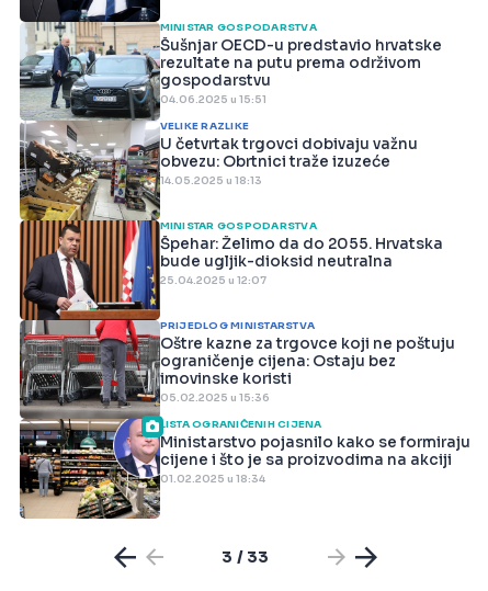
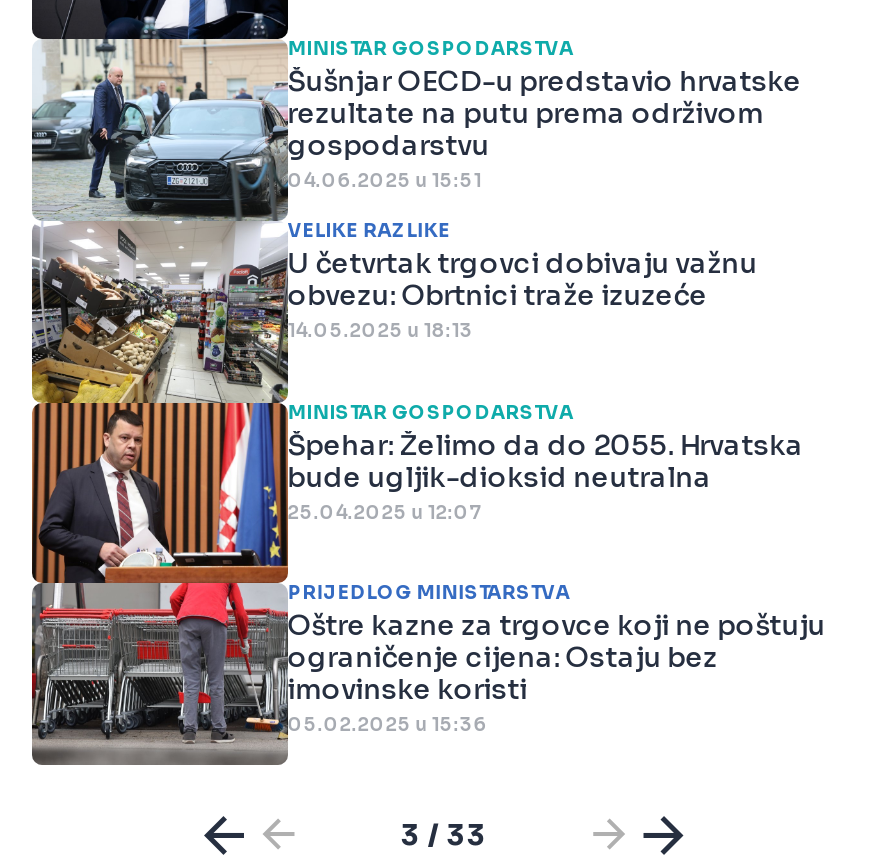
[19,417,470,520] [image] | LISTA OGRANIČENIH CIJENA | Ministarstvo pojasnilo kako se formiraju | cijene i što je sa proizvodima na akciji | 01.02.2025 u 18:34 -> none

